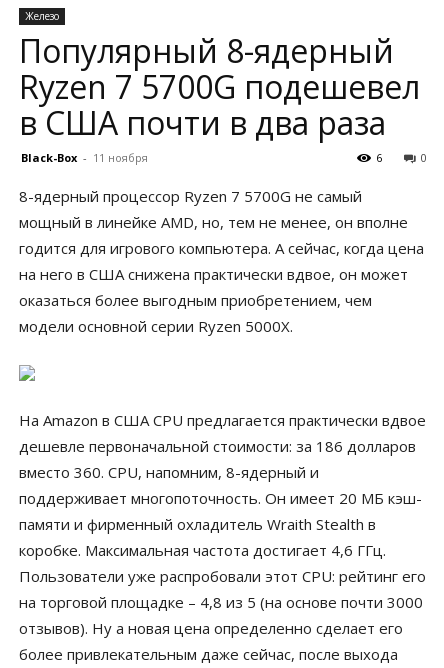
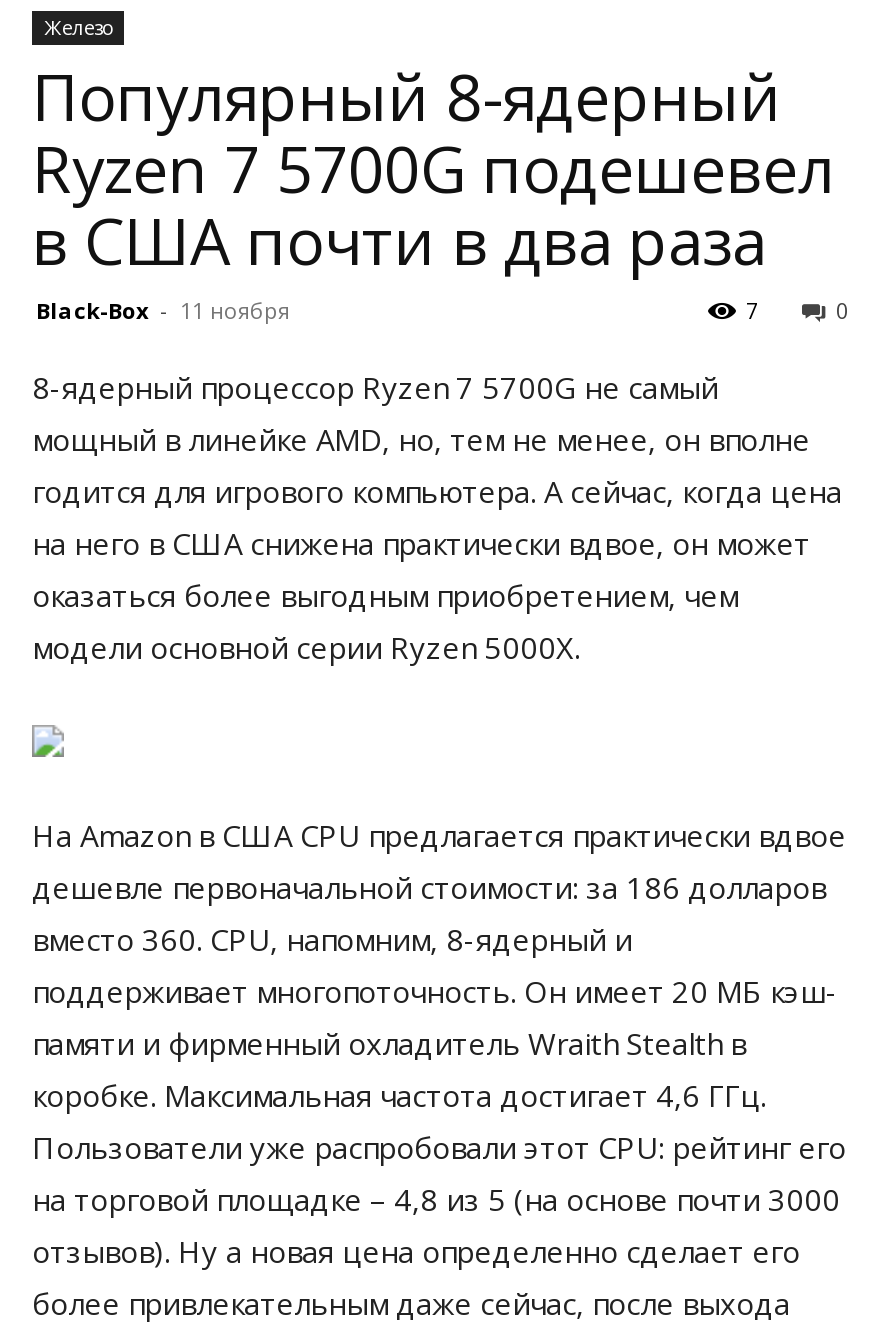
[376,150,382,165] 6 -> [746,295,758,325] 7

